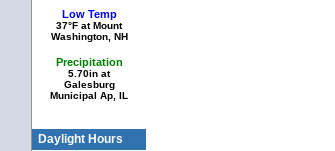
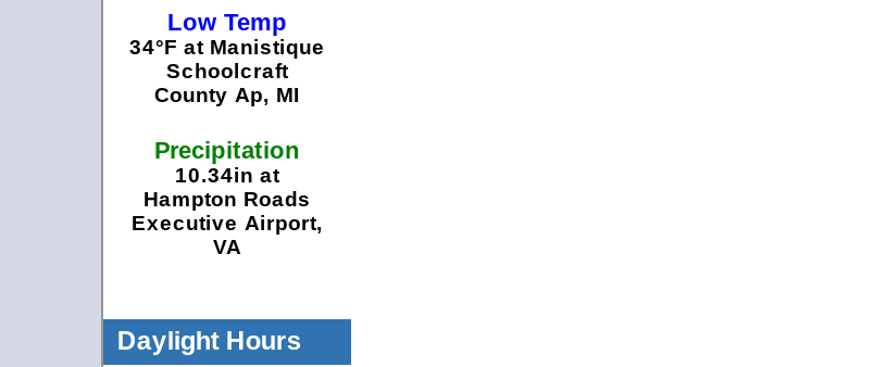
[50,20,127,42] 37°F at Mount | Washington, NH -> [129,35,325,107] 34°F at Manistique | Schoolcraft | County Ap, MI
[50,68,128,101] 5.70in at | Galesburg | Municipal Ap, IL -> [132,163,323,259] 10.34in at | Hampton Roads | Executive Airport, | VA

